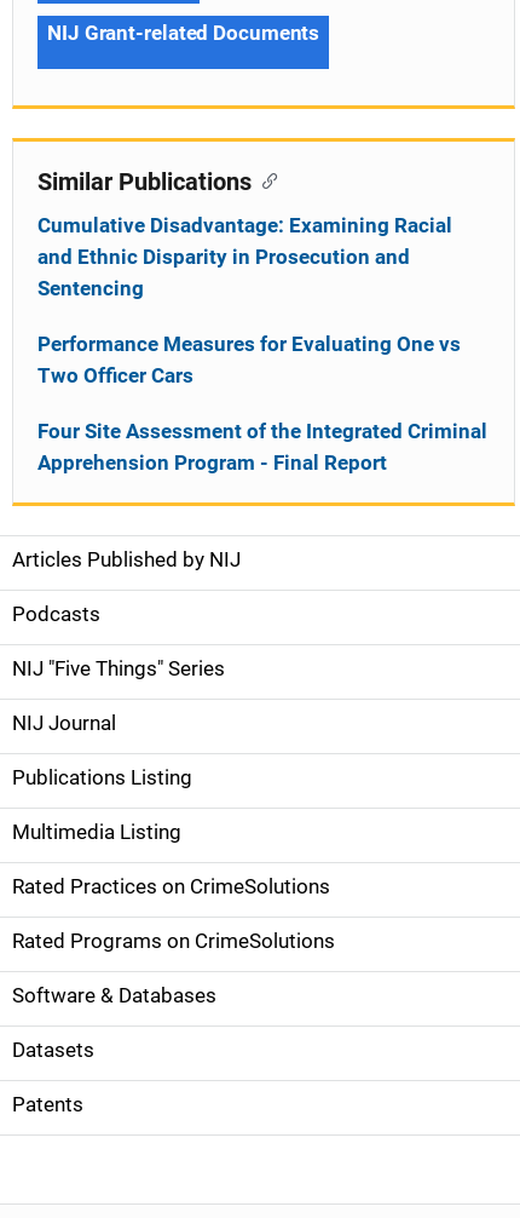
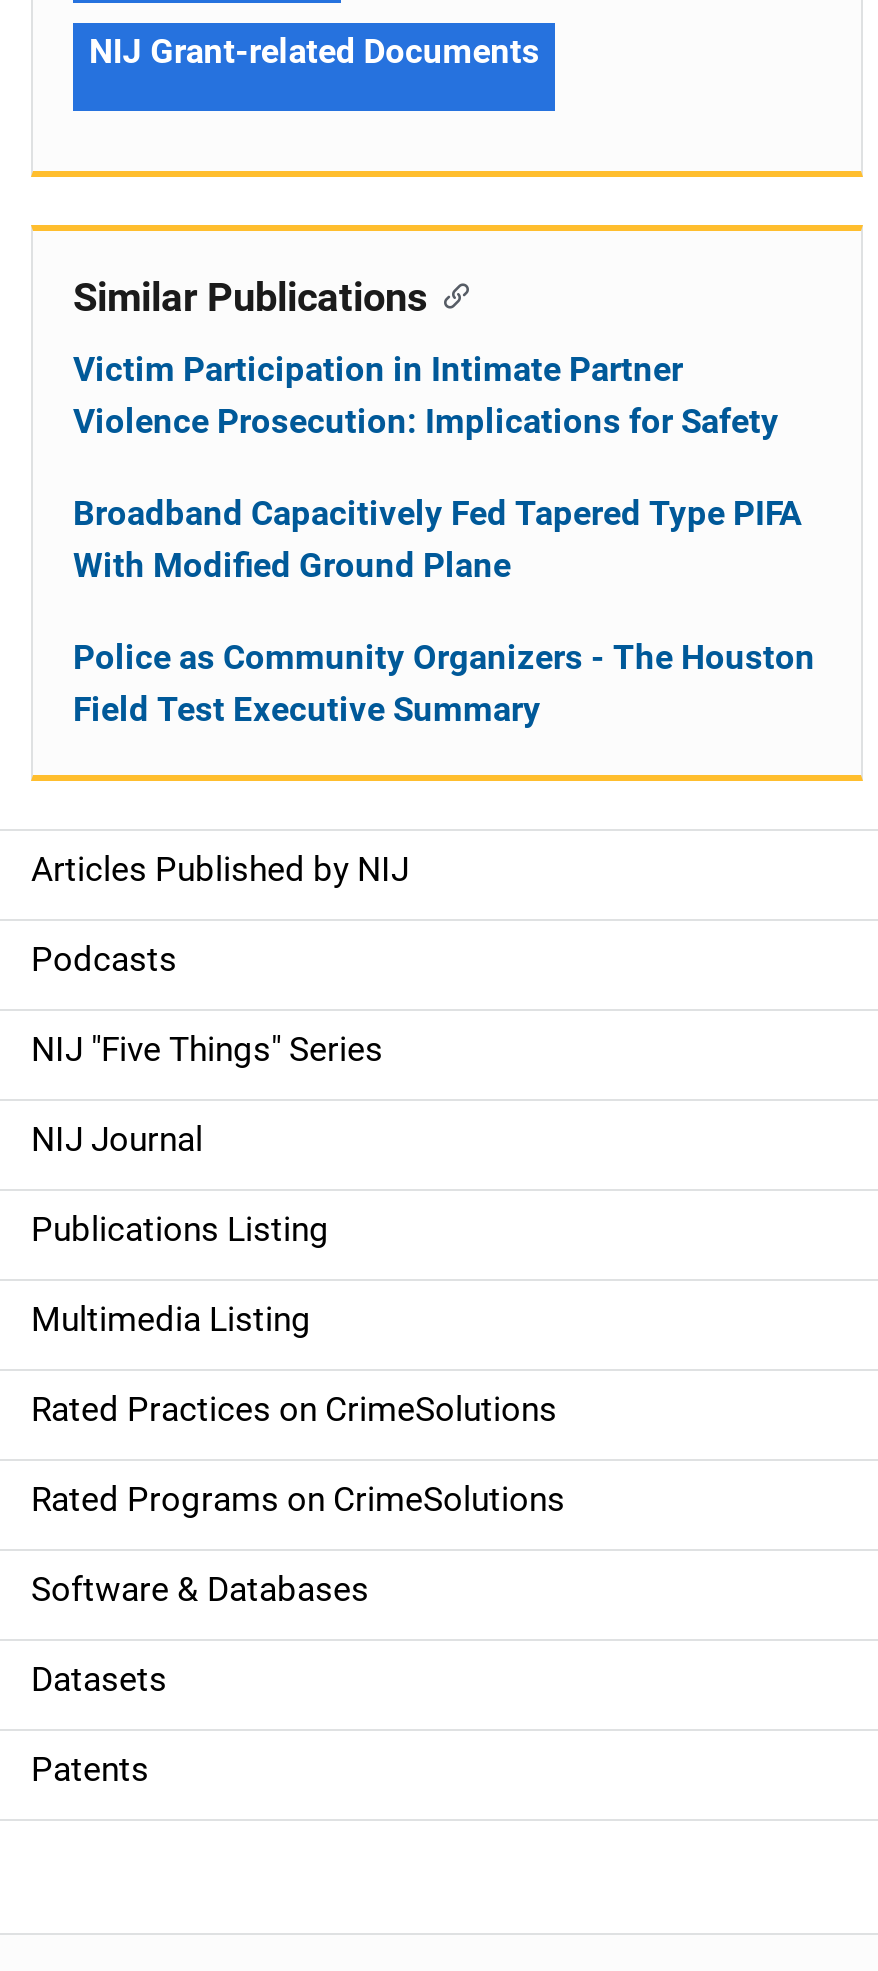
[37,213,452,300] Cumulative Disadvantage: Examining Racial | and Ethnic Disparity in Prosecution and | Sentencing -> [73,349,779,441] Victim Participation in Intimate Partner | Violence Prosecution: Implications for Safety
[37,332,461,387] Performance Measures for Evaluating One vs | Two Officer Cars -> [73,493,801,585] Broadband Capacitively Fed Tapered Type PIFA | With Modified Ground Plane
[37,419,487,475] Four Site Assessment of the Integrated Criminal | Apprehension Program - Final Report -> [73,637,815,729] Police as Community Organizers - The Houston | Field Test Executive Summary

